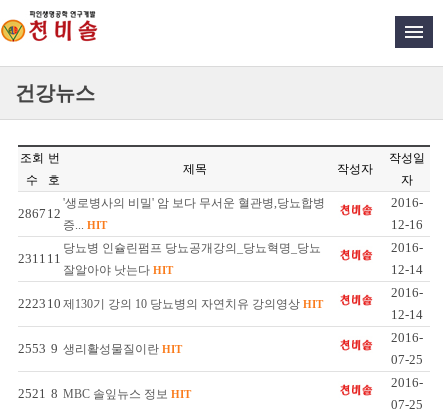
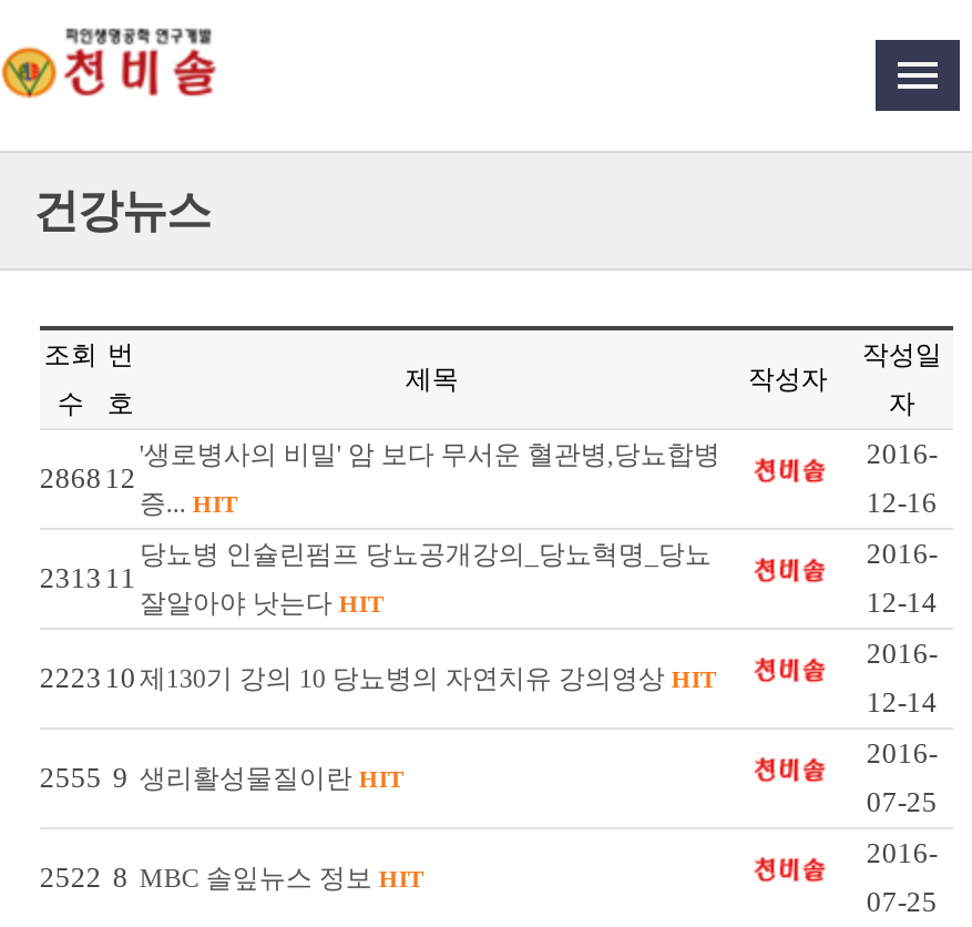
[18,206,61,221] 2867 12 -> [40,461,136,495] 2868 12
[18,251,61,266] 2311 11 -> [40,561,136,594] 2313 11
[18,341,182,356] 2553 9 생리활성물질이란 HIT -> [40,761,403,794] 2555 9 생리활성물질이란 HIT
[18,386,191,401] 2521 8 MBC 솔잎뉴스 정보 HIT -> [40,860,423,894] 2522 8 MBC 솔잎뉴스 정보 HIT

